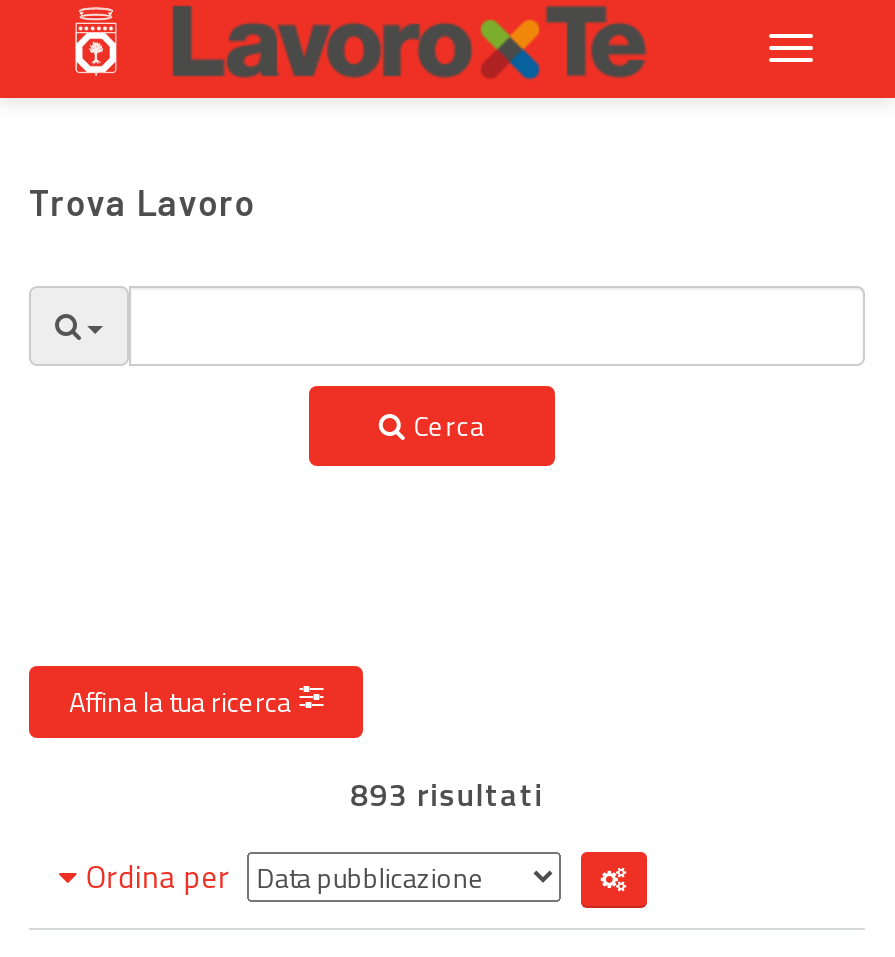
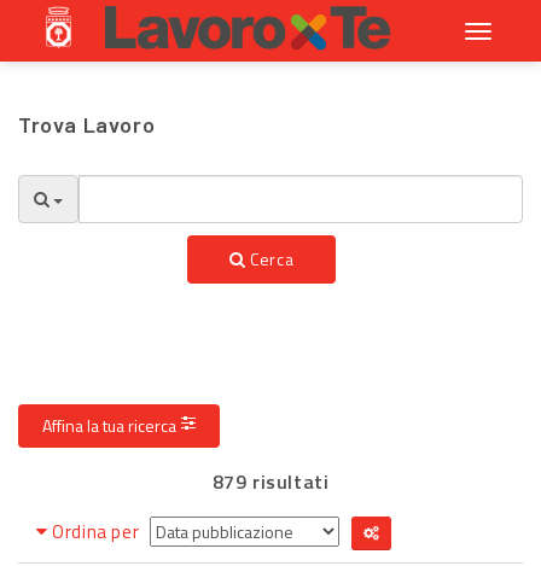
[350,770,544,818] 893 risultati -> [212,467,329,496] 879 risultati

